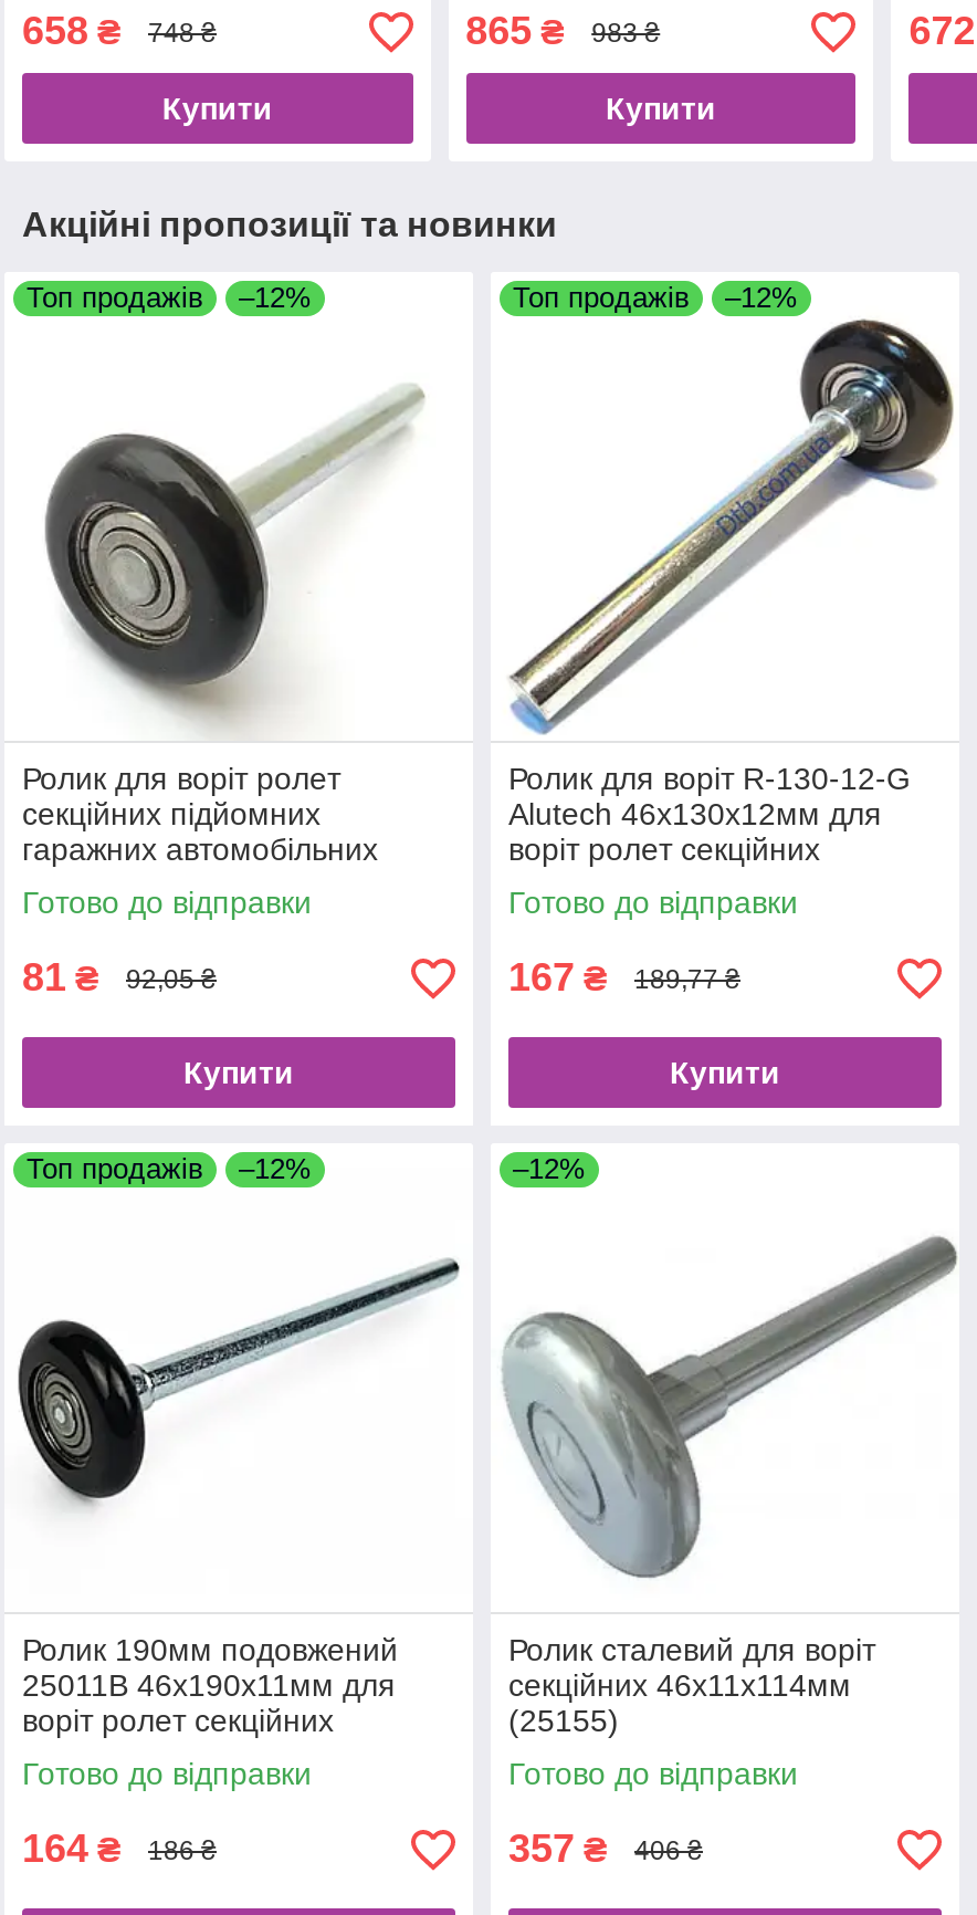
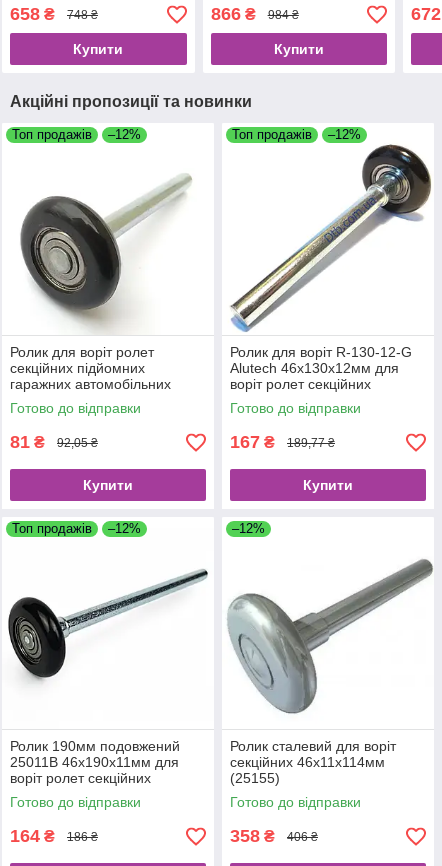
[466,10,565,54] 865 ₴ -> [211,4,256,24] 866 ₴
[592,17,660,48] 983 ₴ -> [268,8,299,22] 984 ₴
[508,1827,703,1872] 357 ₴ 406 ₴ -> [230,826,318,846] 358 ₴ 406 ₴

